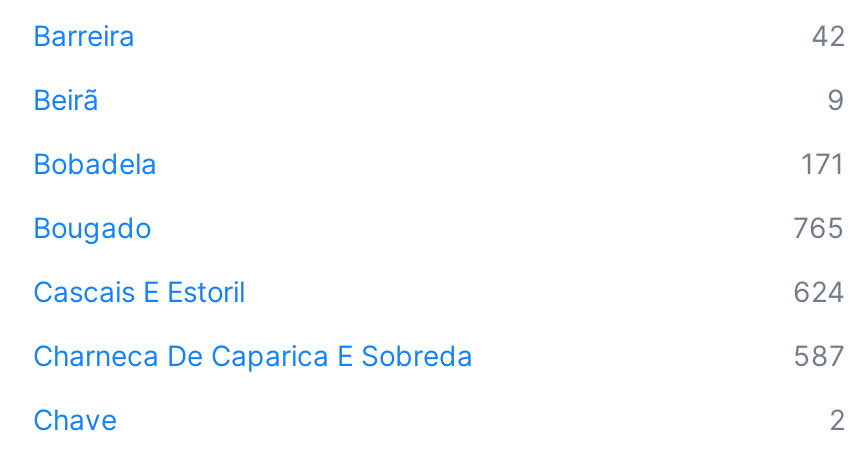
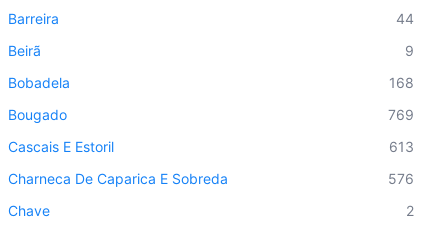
[811,17,845,51] 42 -> [396,10,414,27] 44
[801,145,845,179] 171 -> [389,74,414,91] 168
[793,209,845,243] 765 -> [388,106,414,123] 769
[793,273,845,307] 624 -> [389,138,414,155] 613
[793,337,845,371] 587 -> [388,170,414,187] 576

